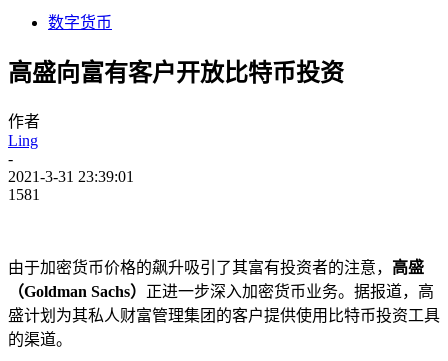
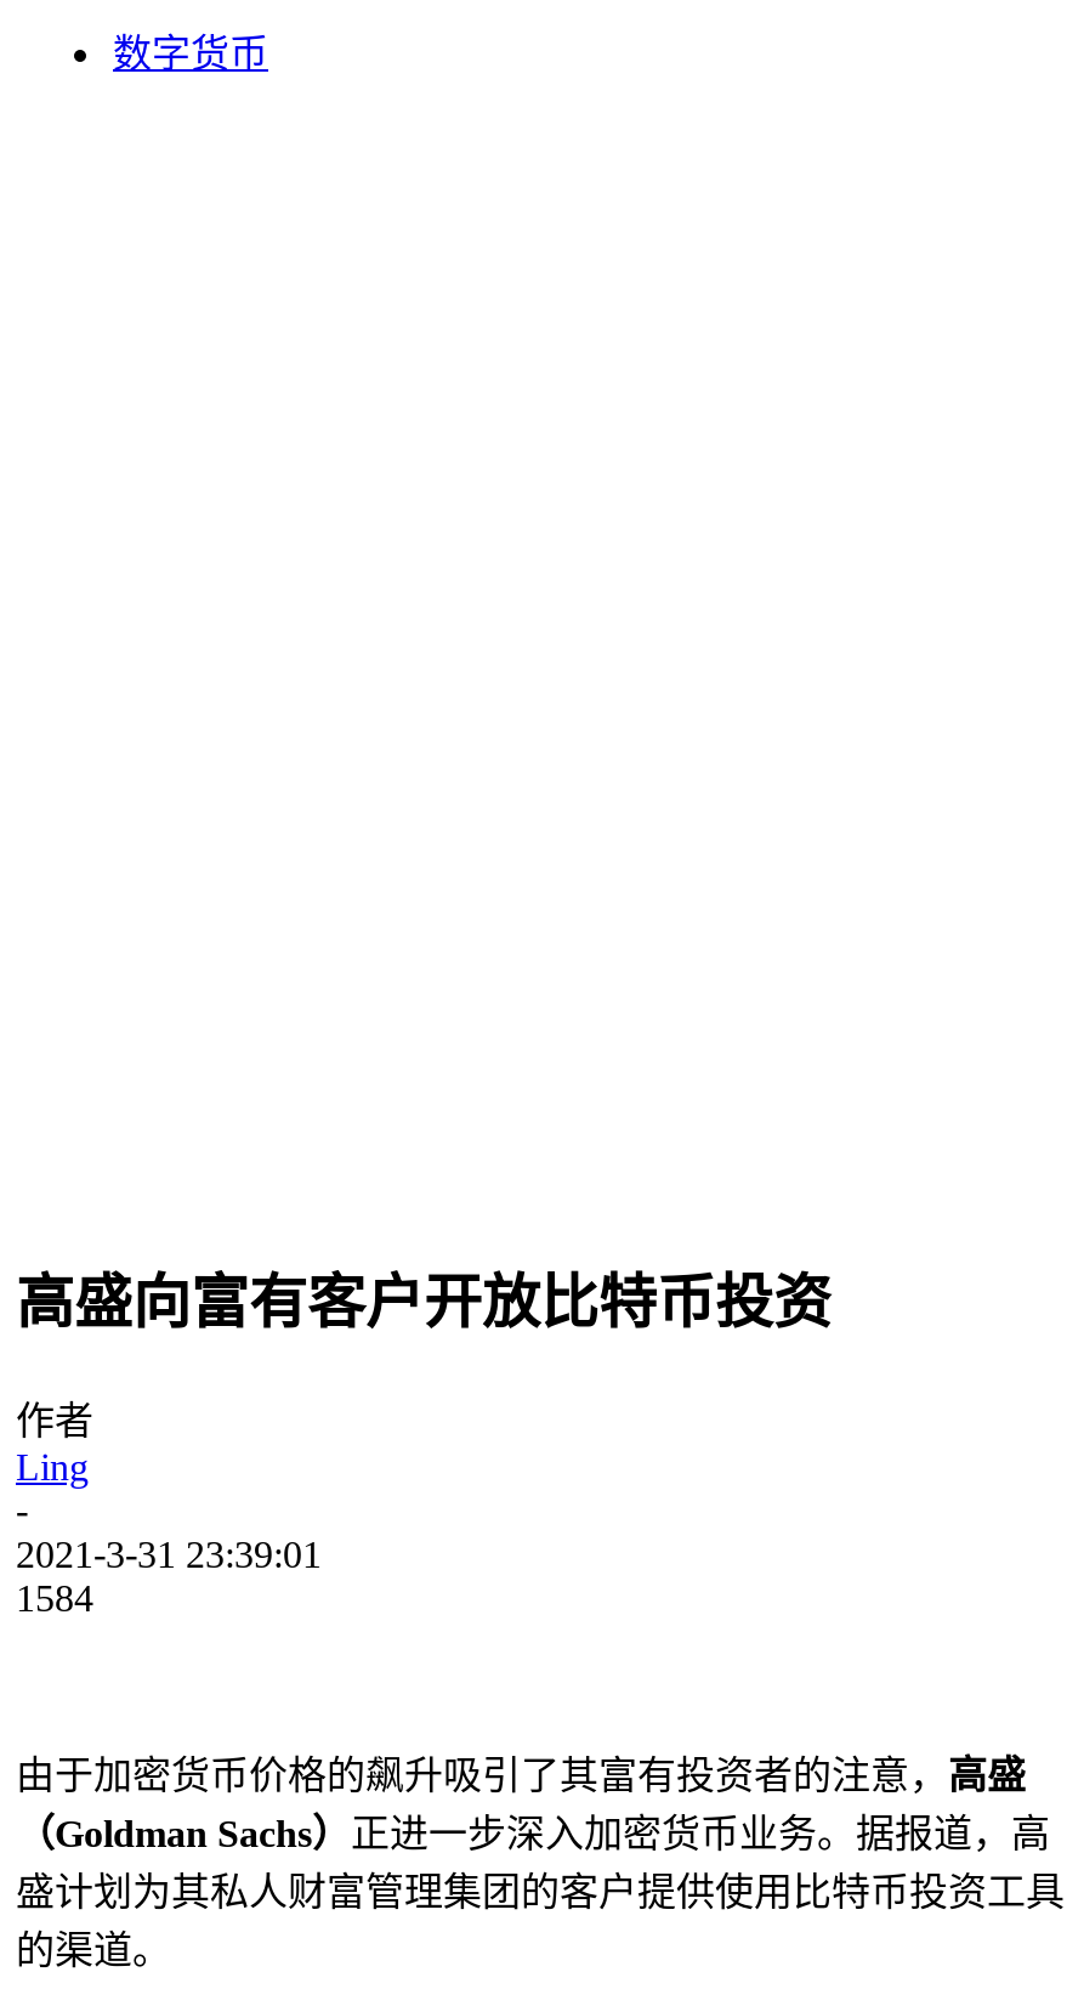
[8,186,40,203] 1581 -> [16,1577,93,1619] 1584

